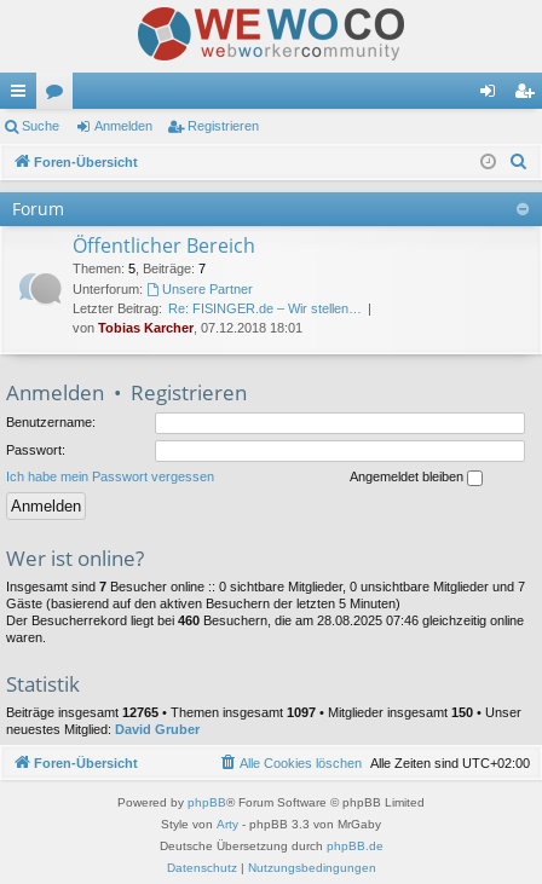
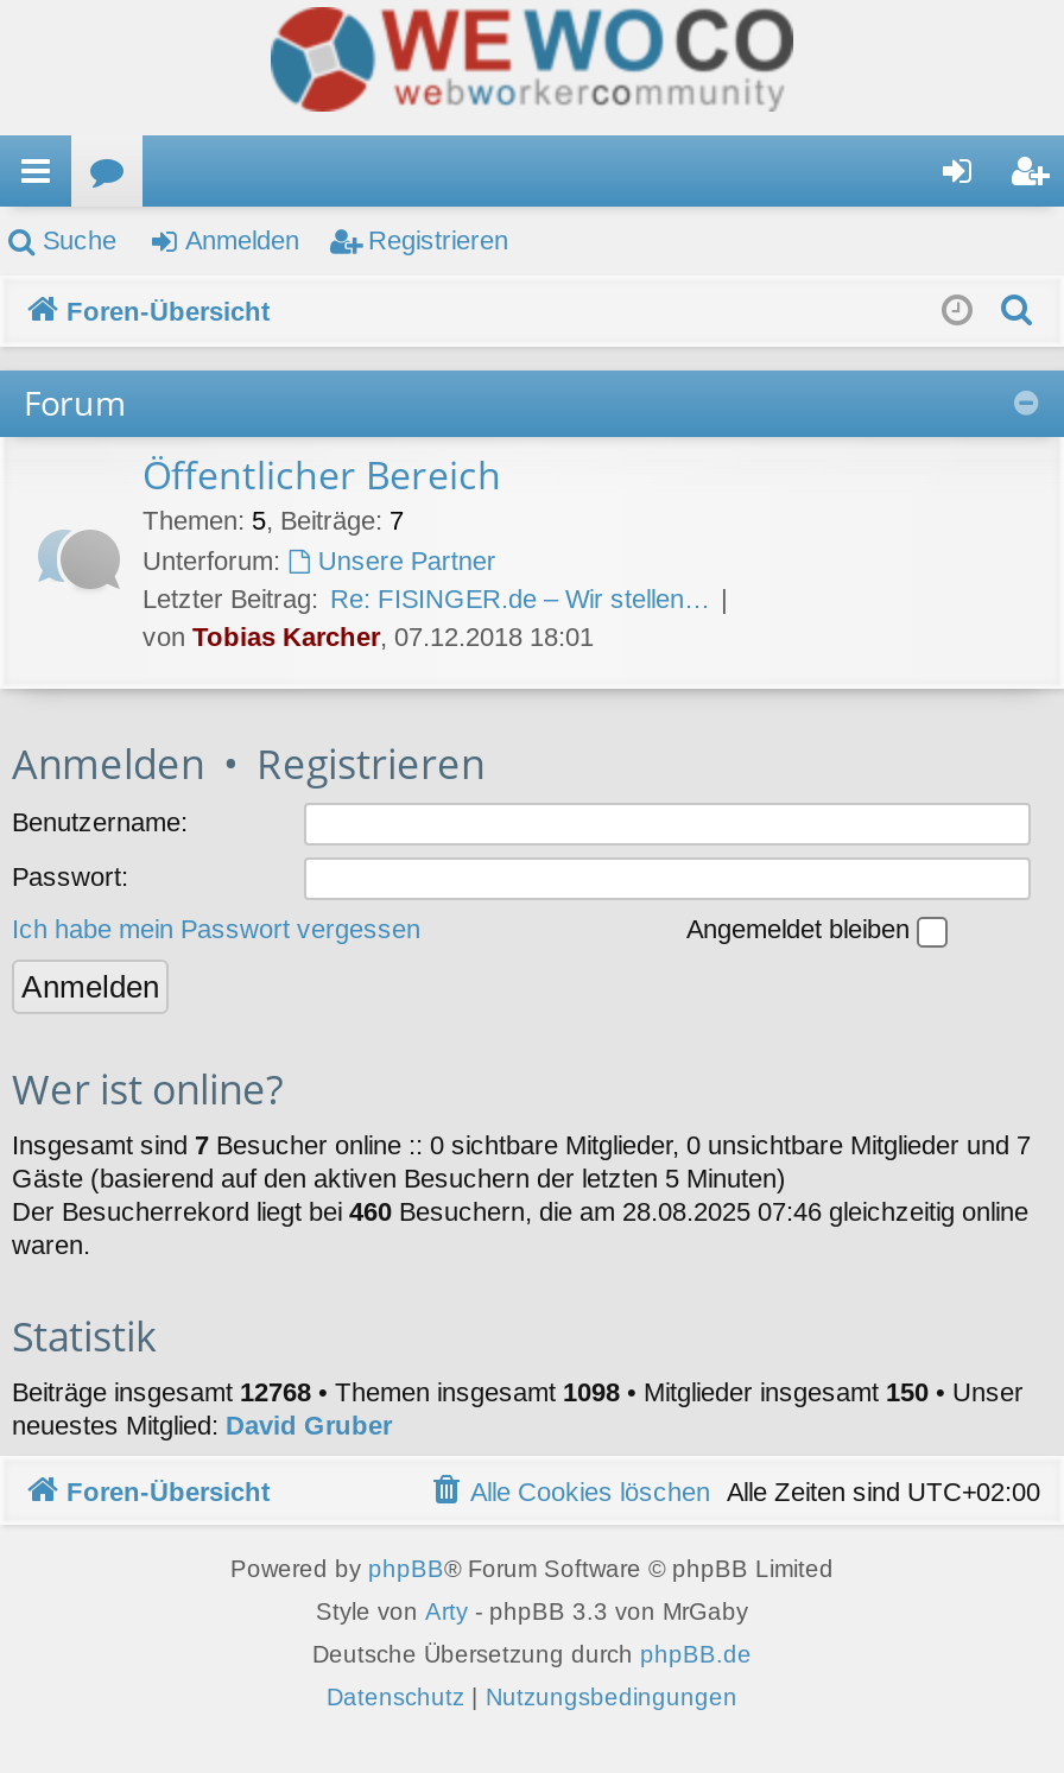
[6,705,521,720] Beiträge insgesamt 12765 • Themen insgesamt 1097 • Mitglieder insgesamt 150 • Unser -> [12,1378,1024,1406] Beiträge insgesamt 12768 • Themen insgesamt 1098 • Mitglieder insgesamt 150 • Unser

